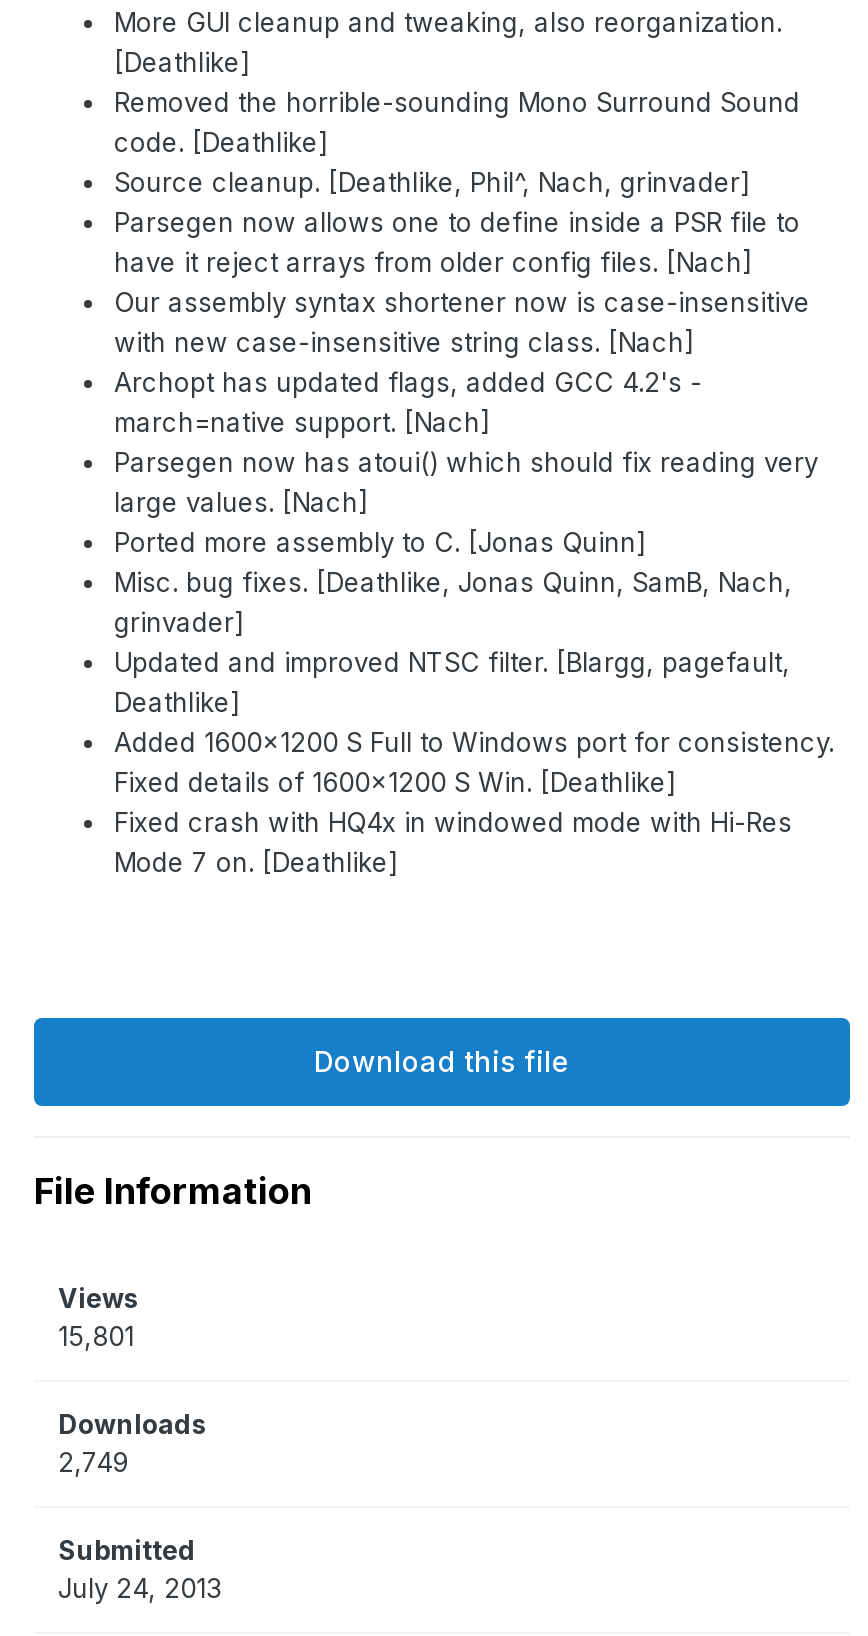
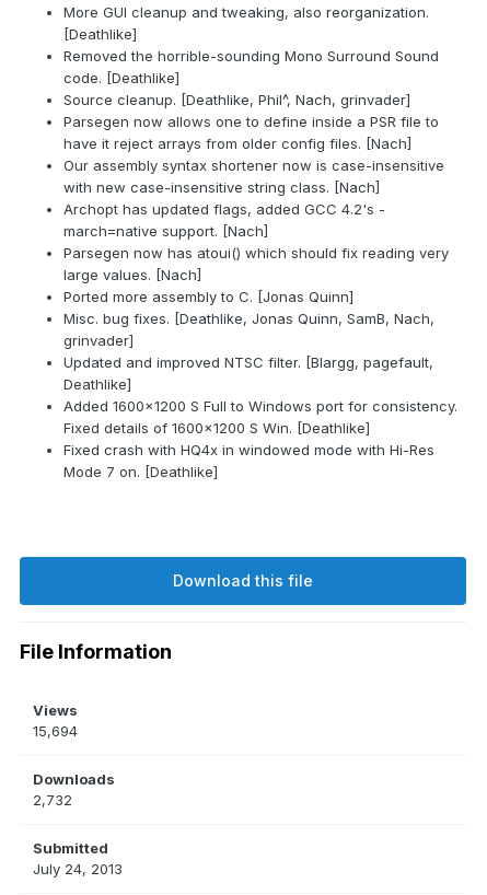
[58,1321,134,1353] 15,801 -> [33,722,78,740] 15,694
[58,1447,128,1479] 2,749 -> [33,791,72,809] 2,732

